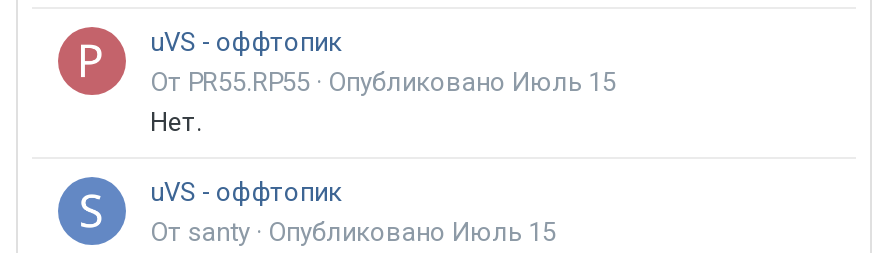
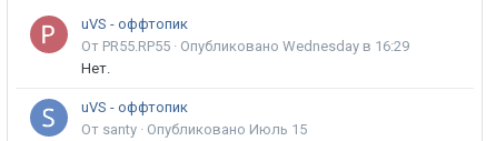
[150,67,616,97] От PR55.RP55 · Опубликовано Июль 15 -> [81,38,409,54] От PR55.RP55 · Опубликовано Wednesday в 16:29

